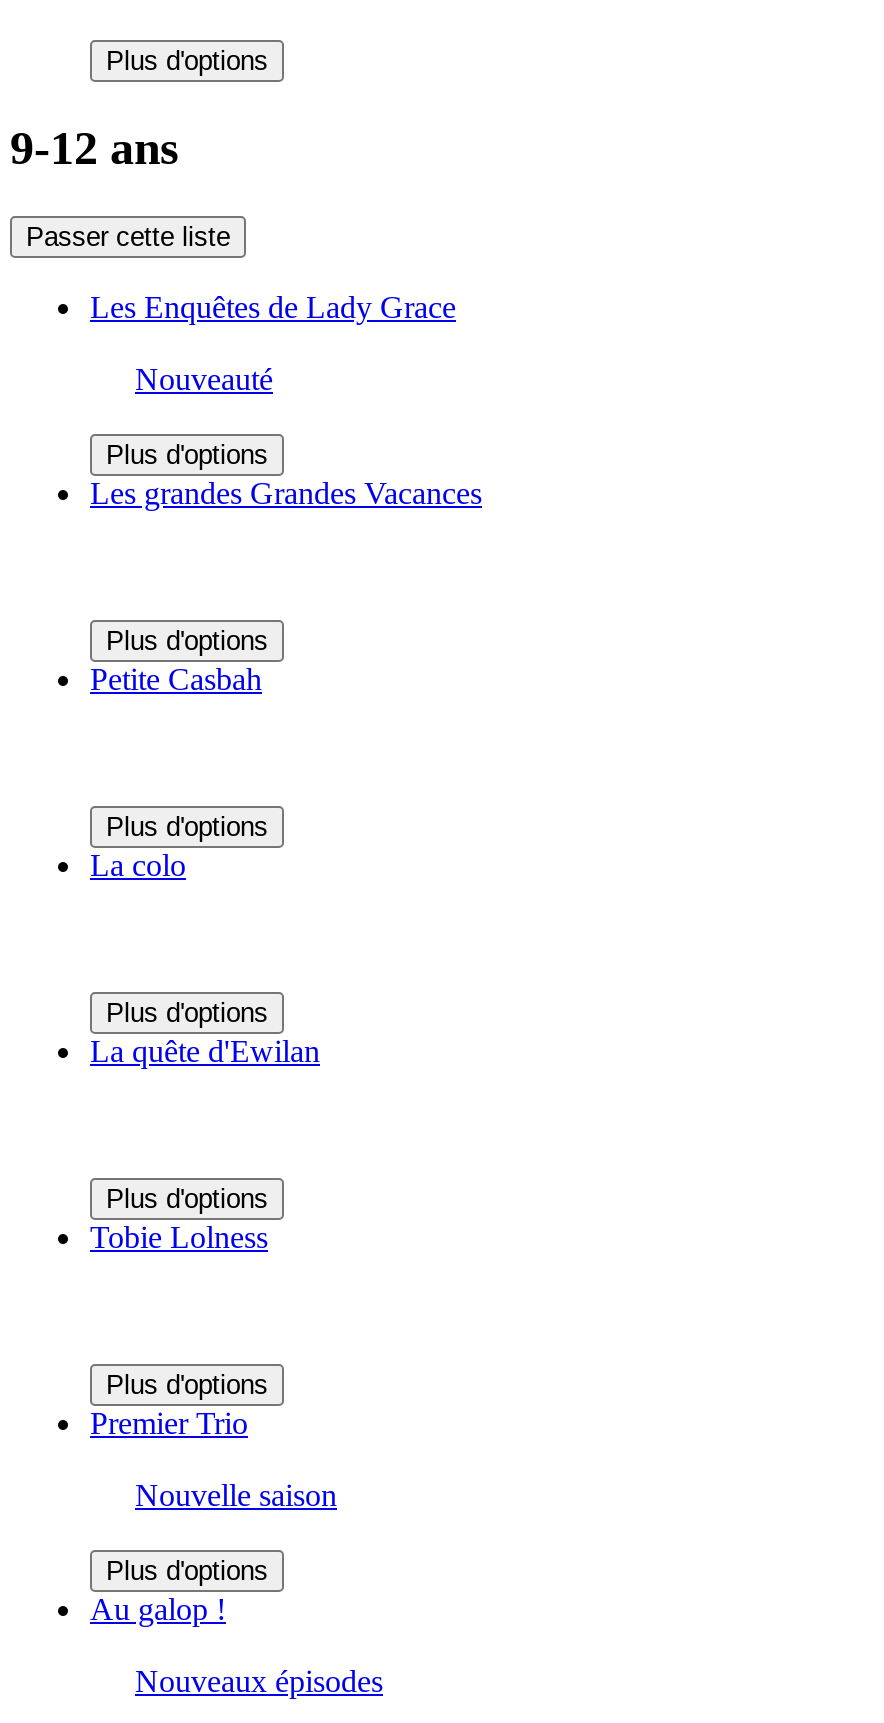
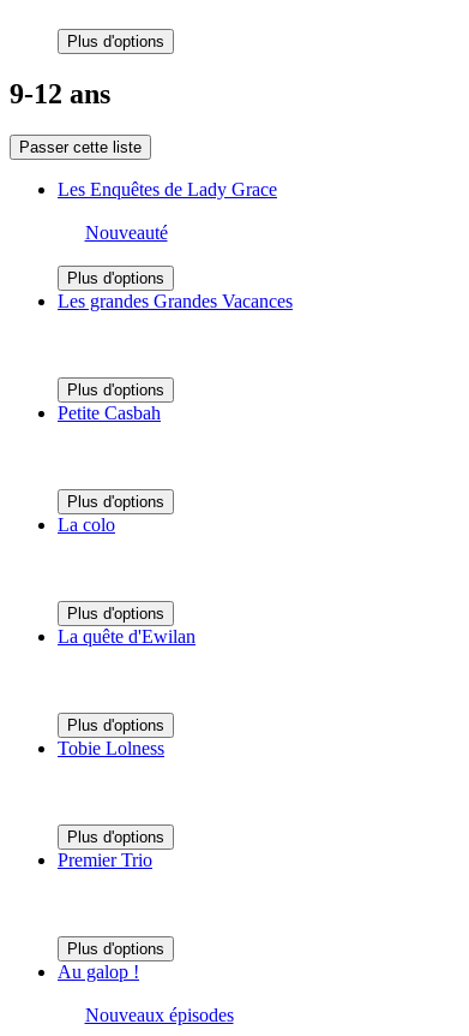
[135,1478,337,1512] Nouvelle saison -> none

